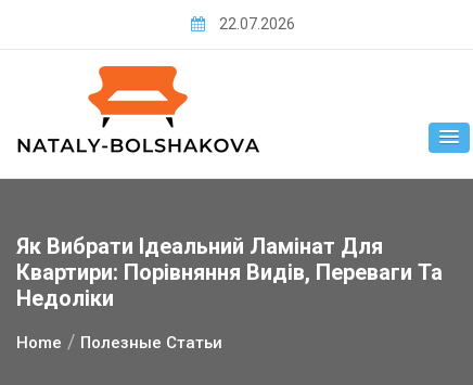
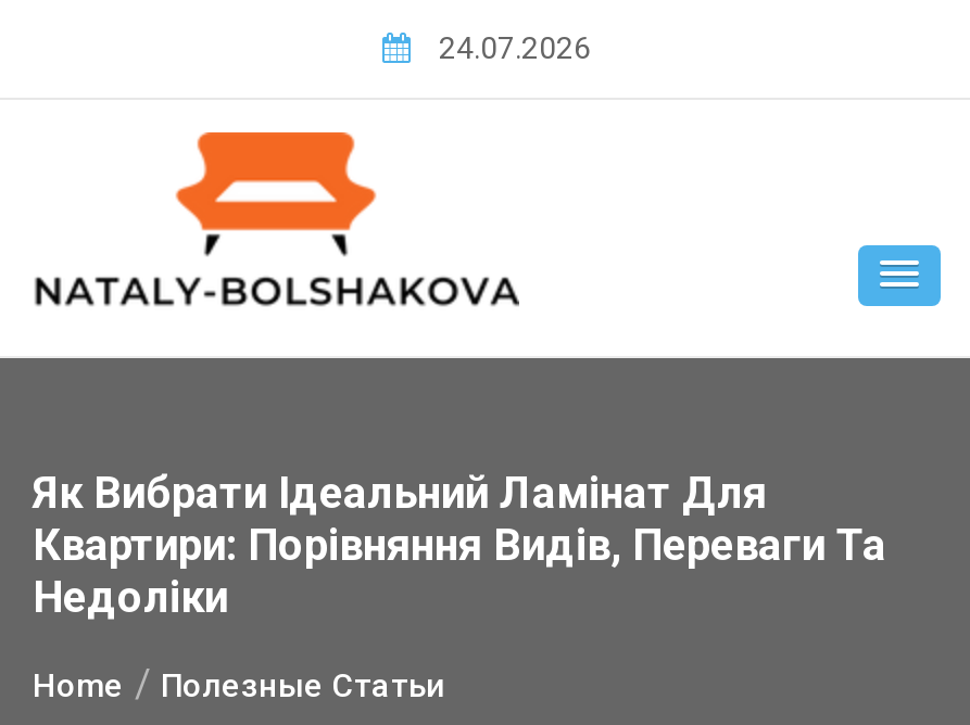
[216,15,295,33] 22.07.2026 -> [432,30,591,65] 24.07.2026

